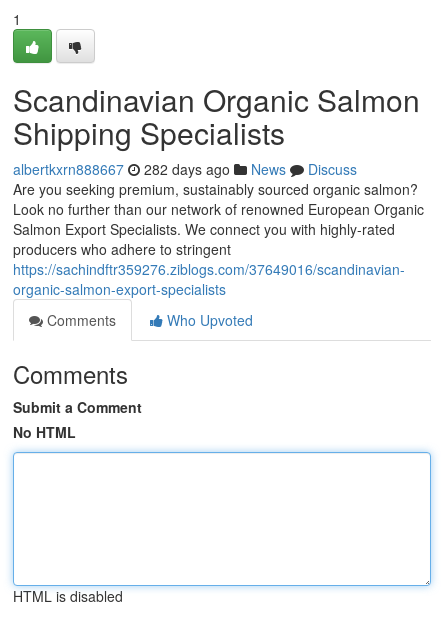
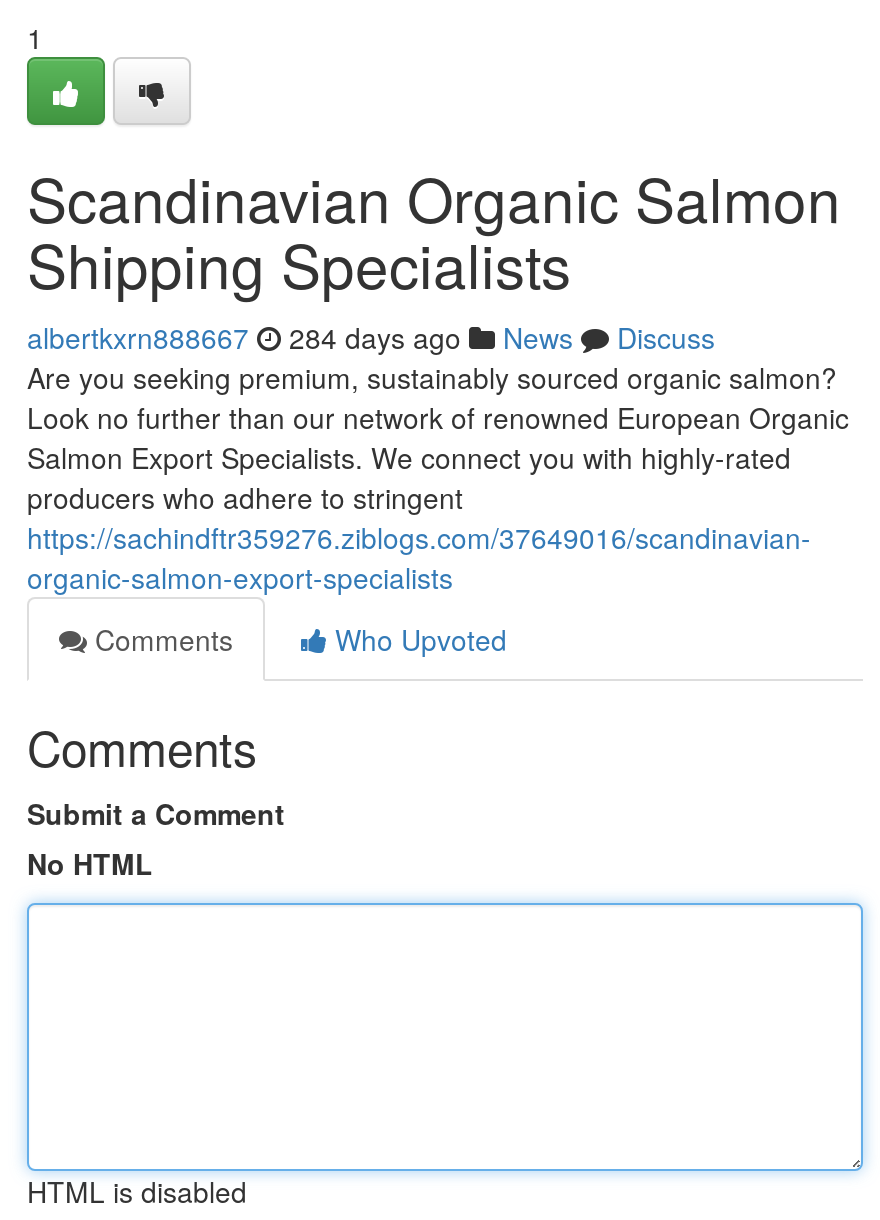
[13,159,357,179] albertkxrn888667 282 days ago News Discuss -> [27,317,715,357] albertkxrn888667 284 days ago News Discuss

